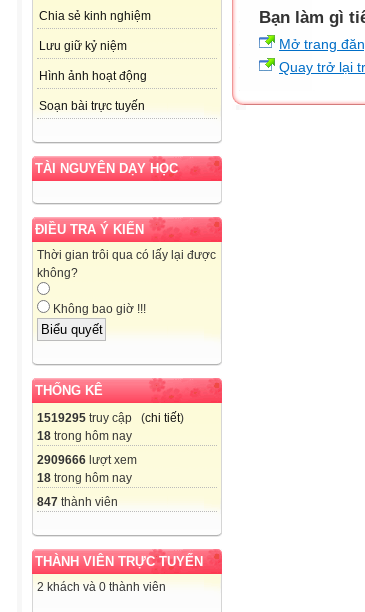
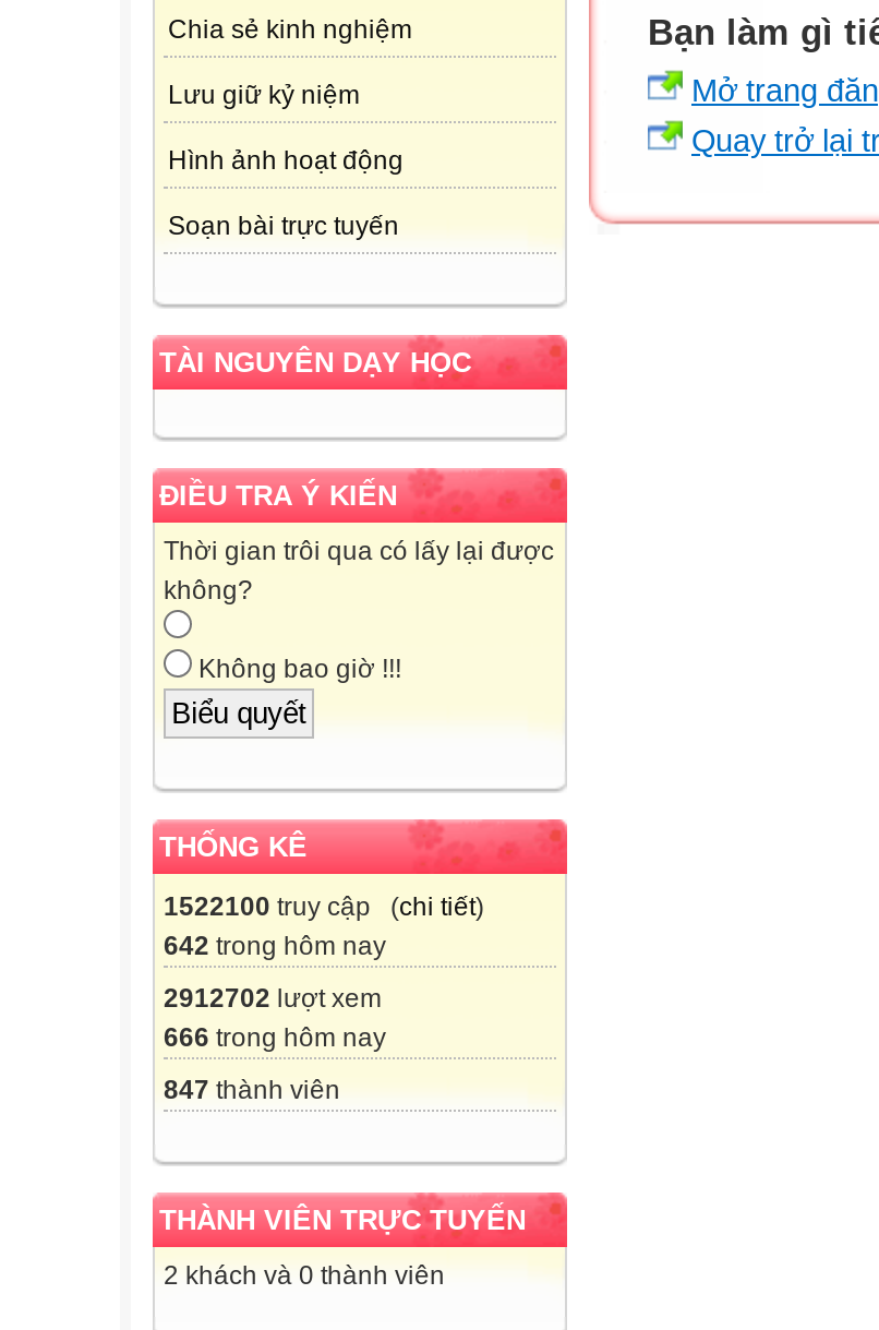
[37,410,184,424] 1519295 truy cập (chi tiết) -> [164,890,484,921] 1522100 truy cập (chi tiết)
[37,428,132,442] 18 trong hôm nay -> [164,930,386,960] 642 trong hôm nay
[37,452,137,466] 2909666 lượt xem -> [164,982,382,1013] 2912702 lượt xem
[37,470,132,484] 18 trong hôm nay -> [164,1021,386,1052] 666 trong hôm nay

